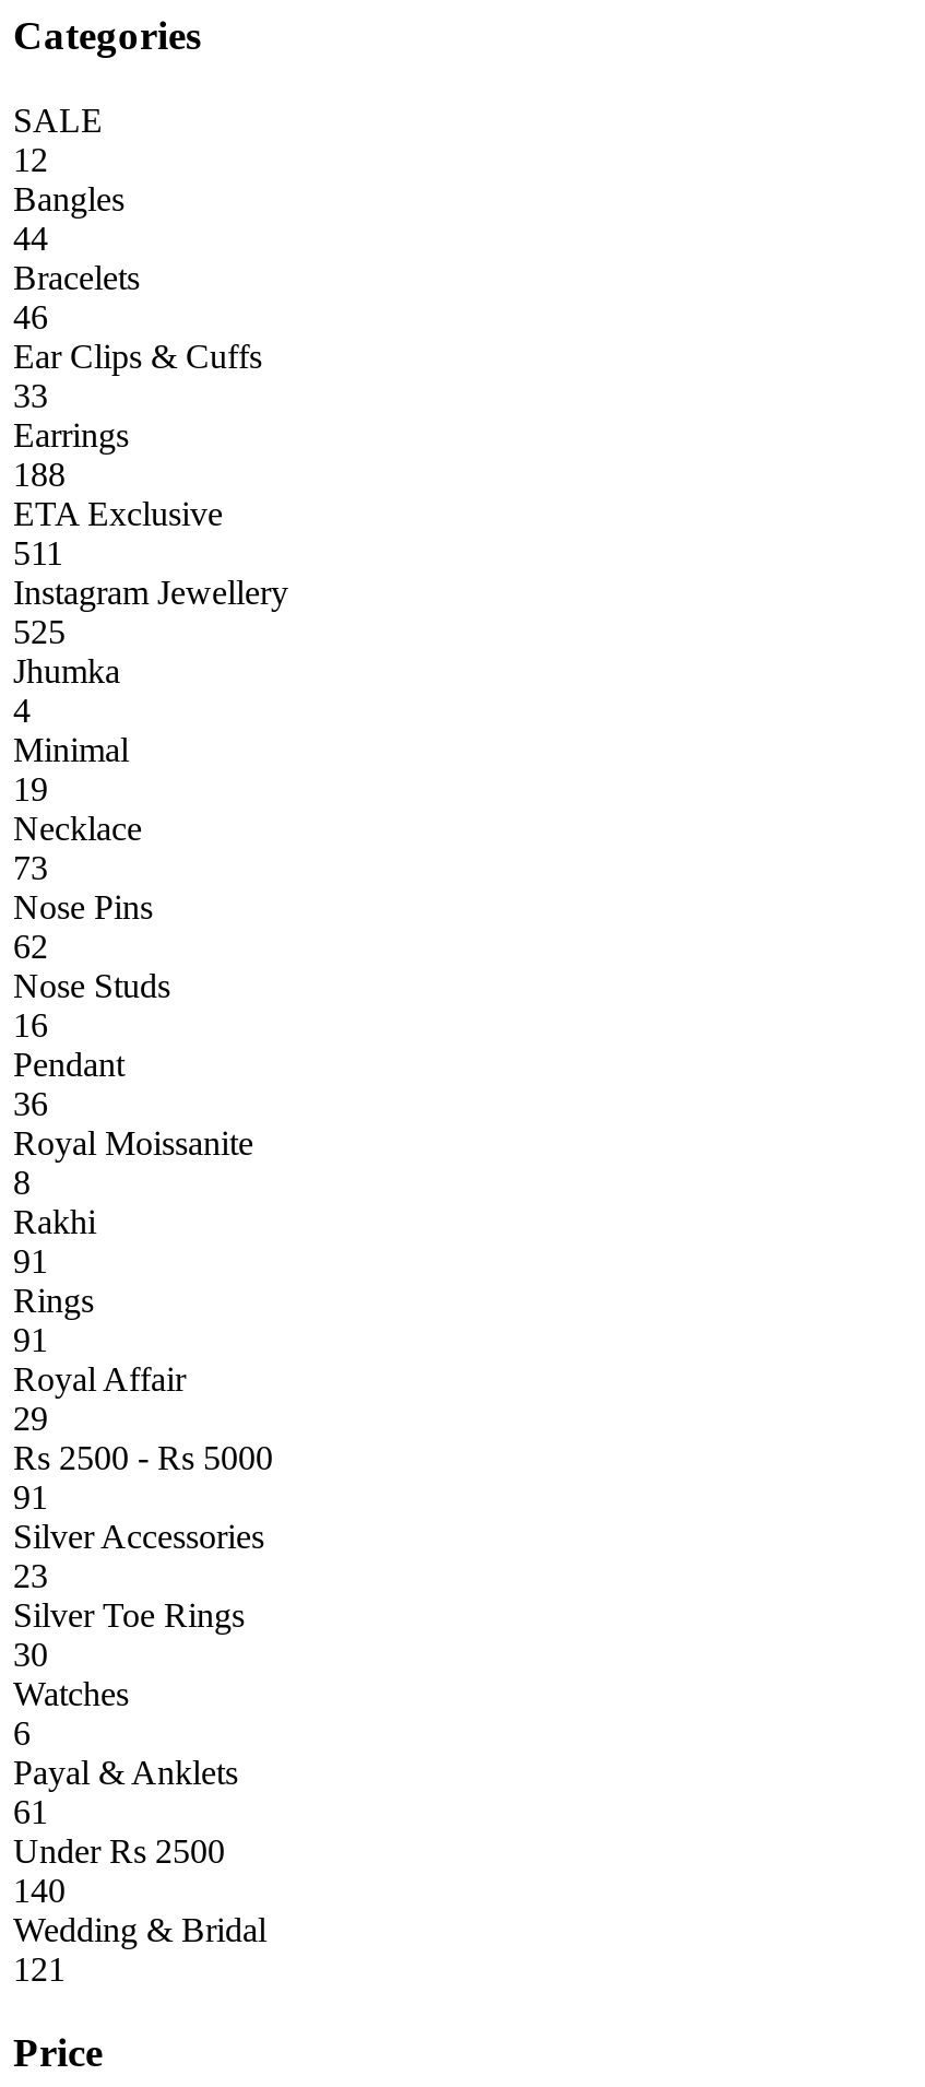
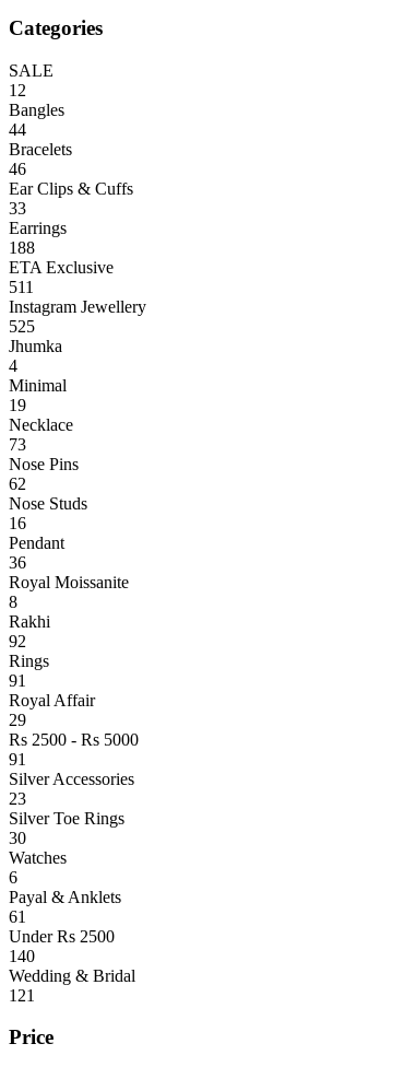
[13,1242,48,1279] 91 -> [9,632,26,650] 92

